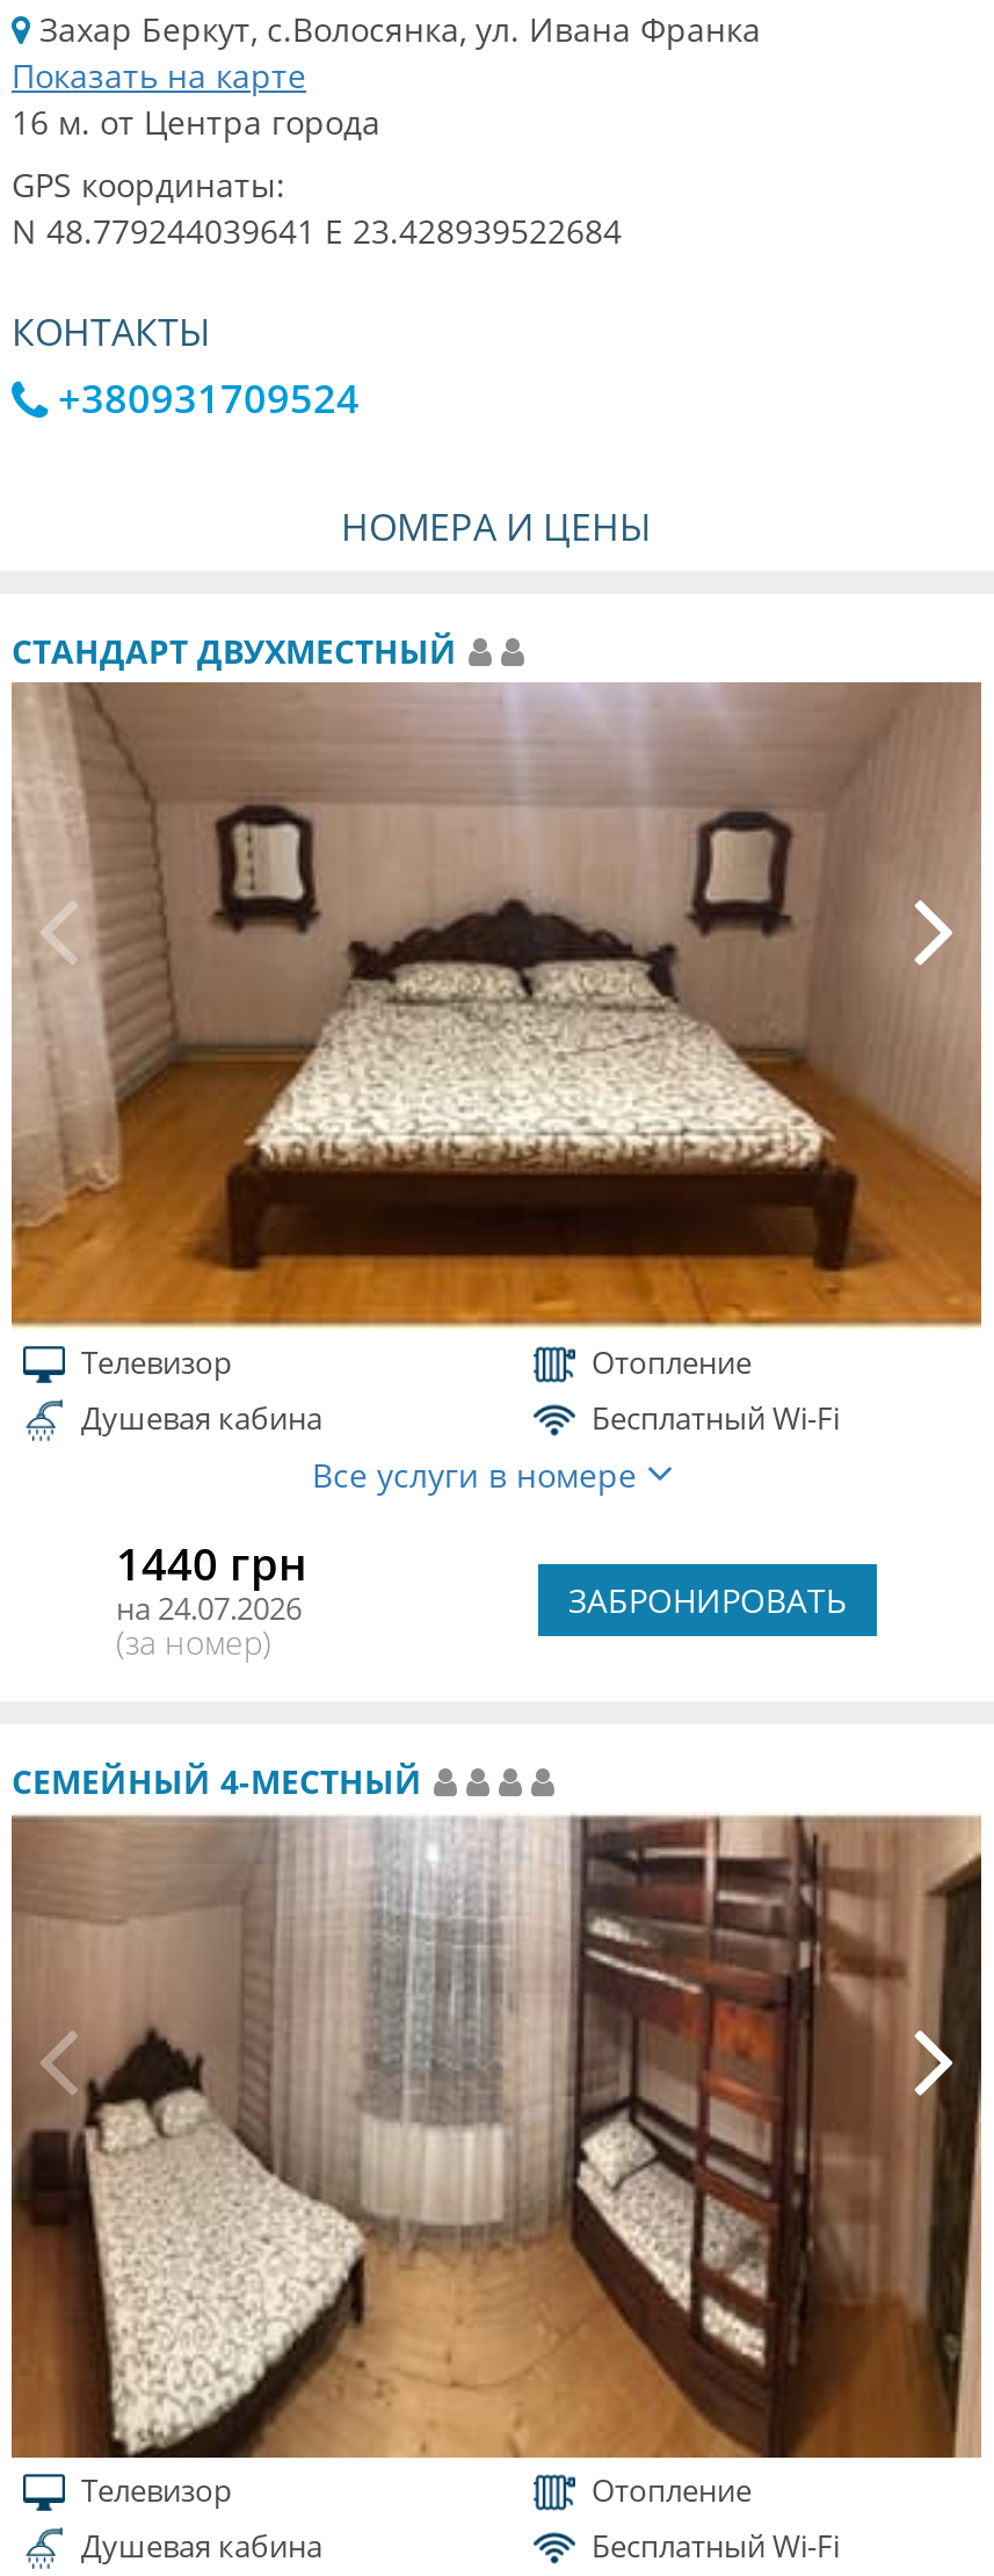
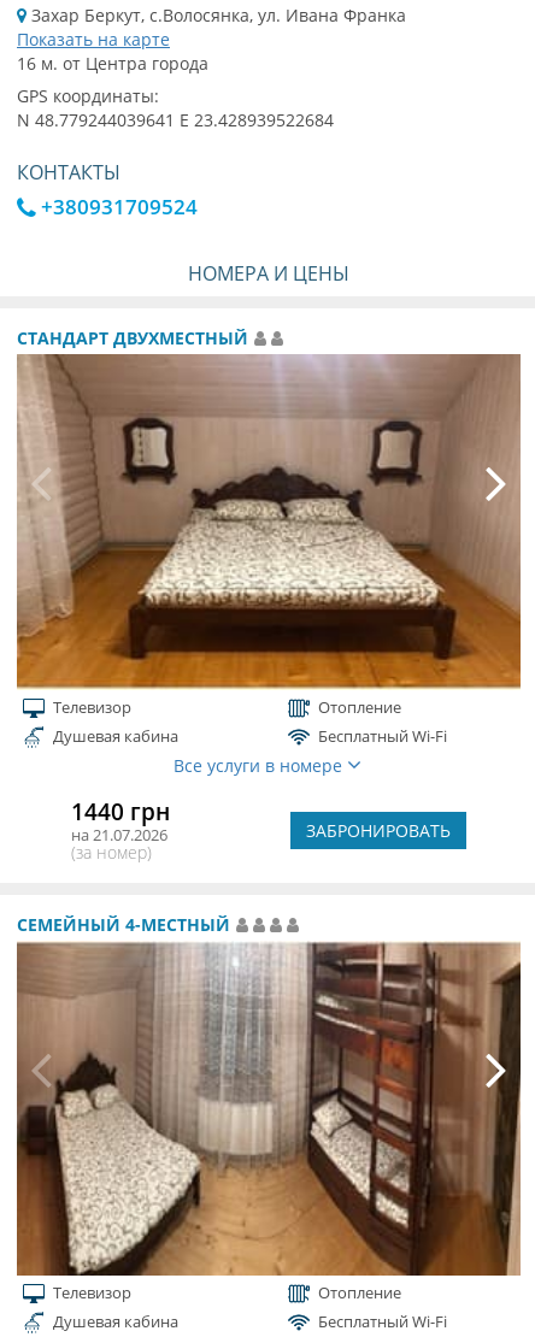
[116,1587,302,1628] на 24.07.2026 -> [71,824,167,845] на 21.07.2026

